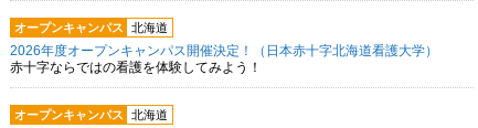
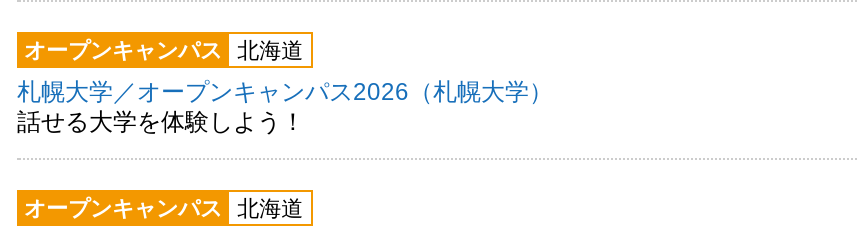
[10,43,438,75] 2026年度オープンキャンパス開催決定！（日本赤十字北海道看護大学） | 赤十字ならではの看護を体験してみよう！ -> [17,78,553,136] 札幌大学／オープンキャンパス2026（札幌大学） | 話せる大学を体験しよう！

